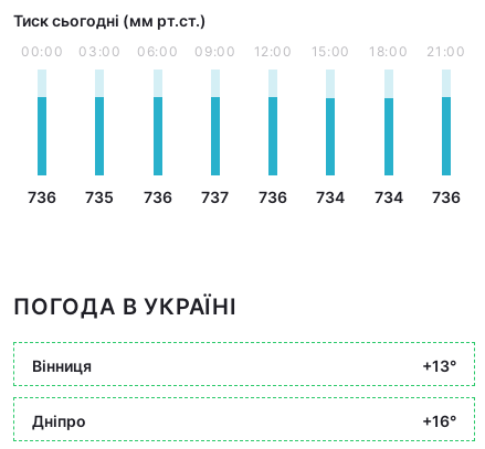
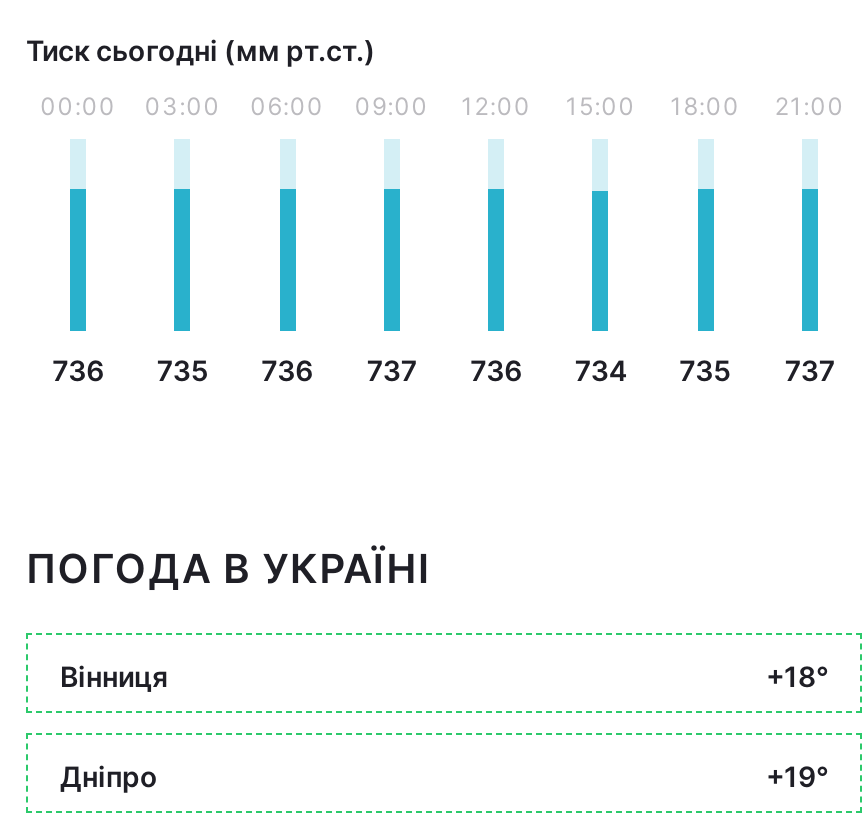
[374,188,403,206] 734 -> [679,353,731,387] 735
[432,188,461,206] 736 -> [785,353,835,387] 737
[422,356,456,375] +13° -> [766,658,828,692] +18°
[422,411,456,430] +16° -> [766,758,828,792] +19°

